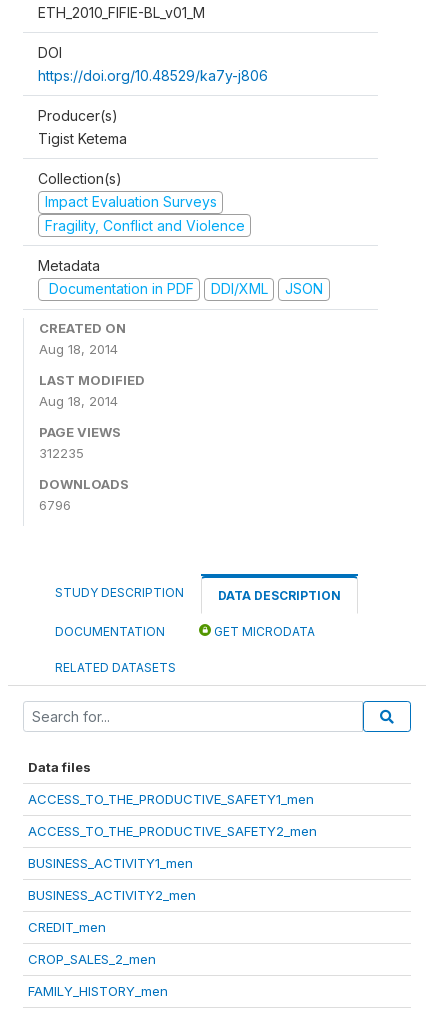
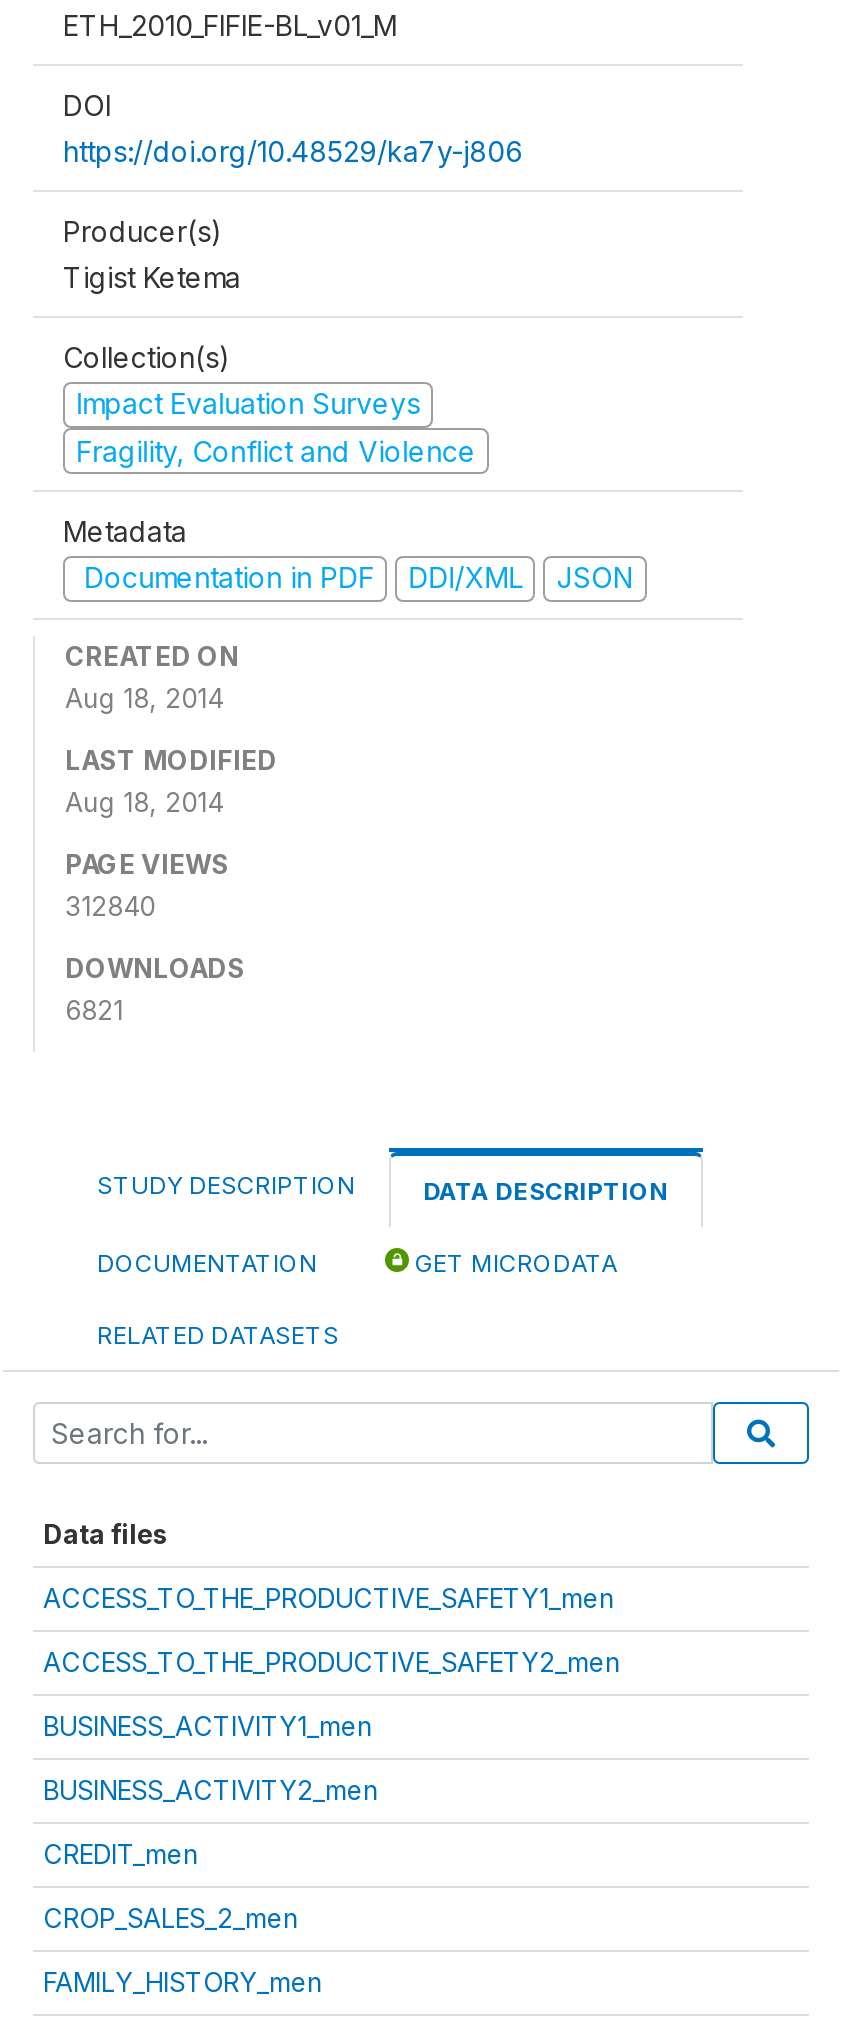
[39,444,84,460] 312235 -> [65,889,155,921] 312840
[39,496,71,512] 6796 -> [65,993,123,1025] 6821

